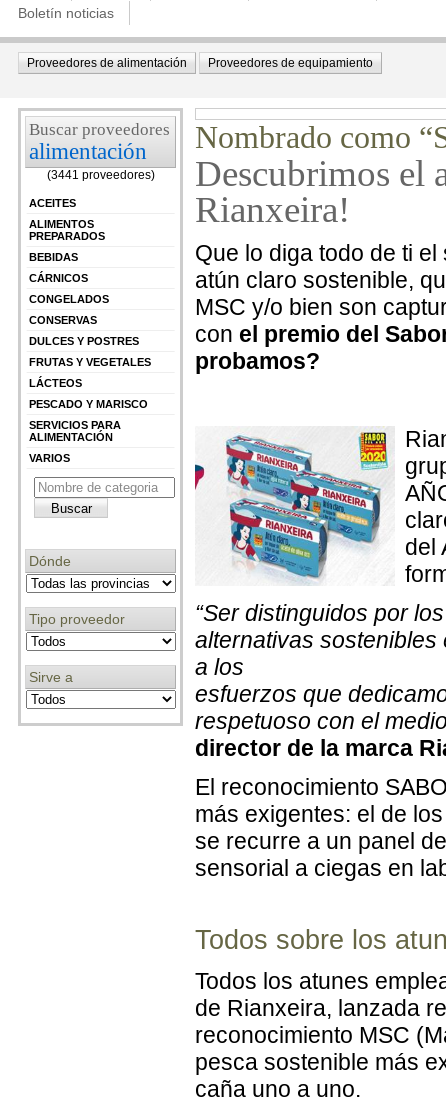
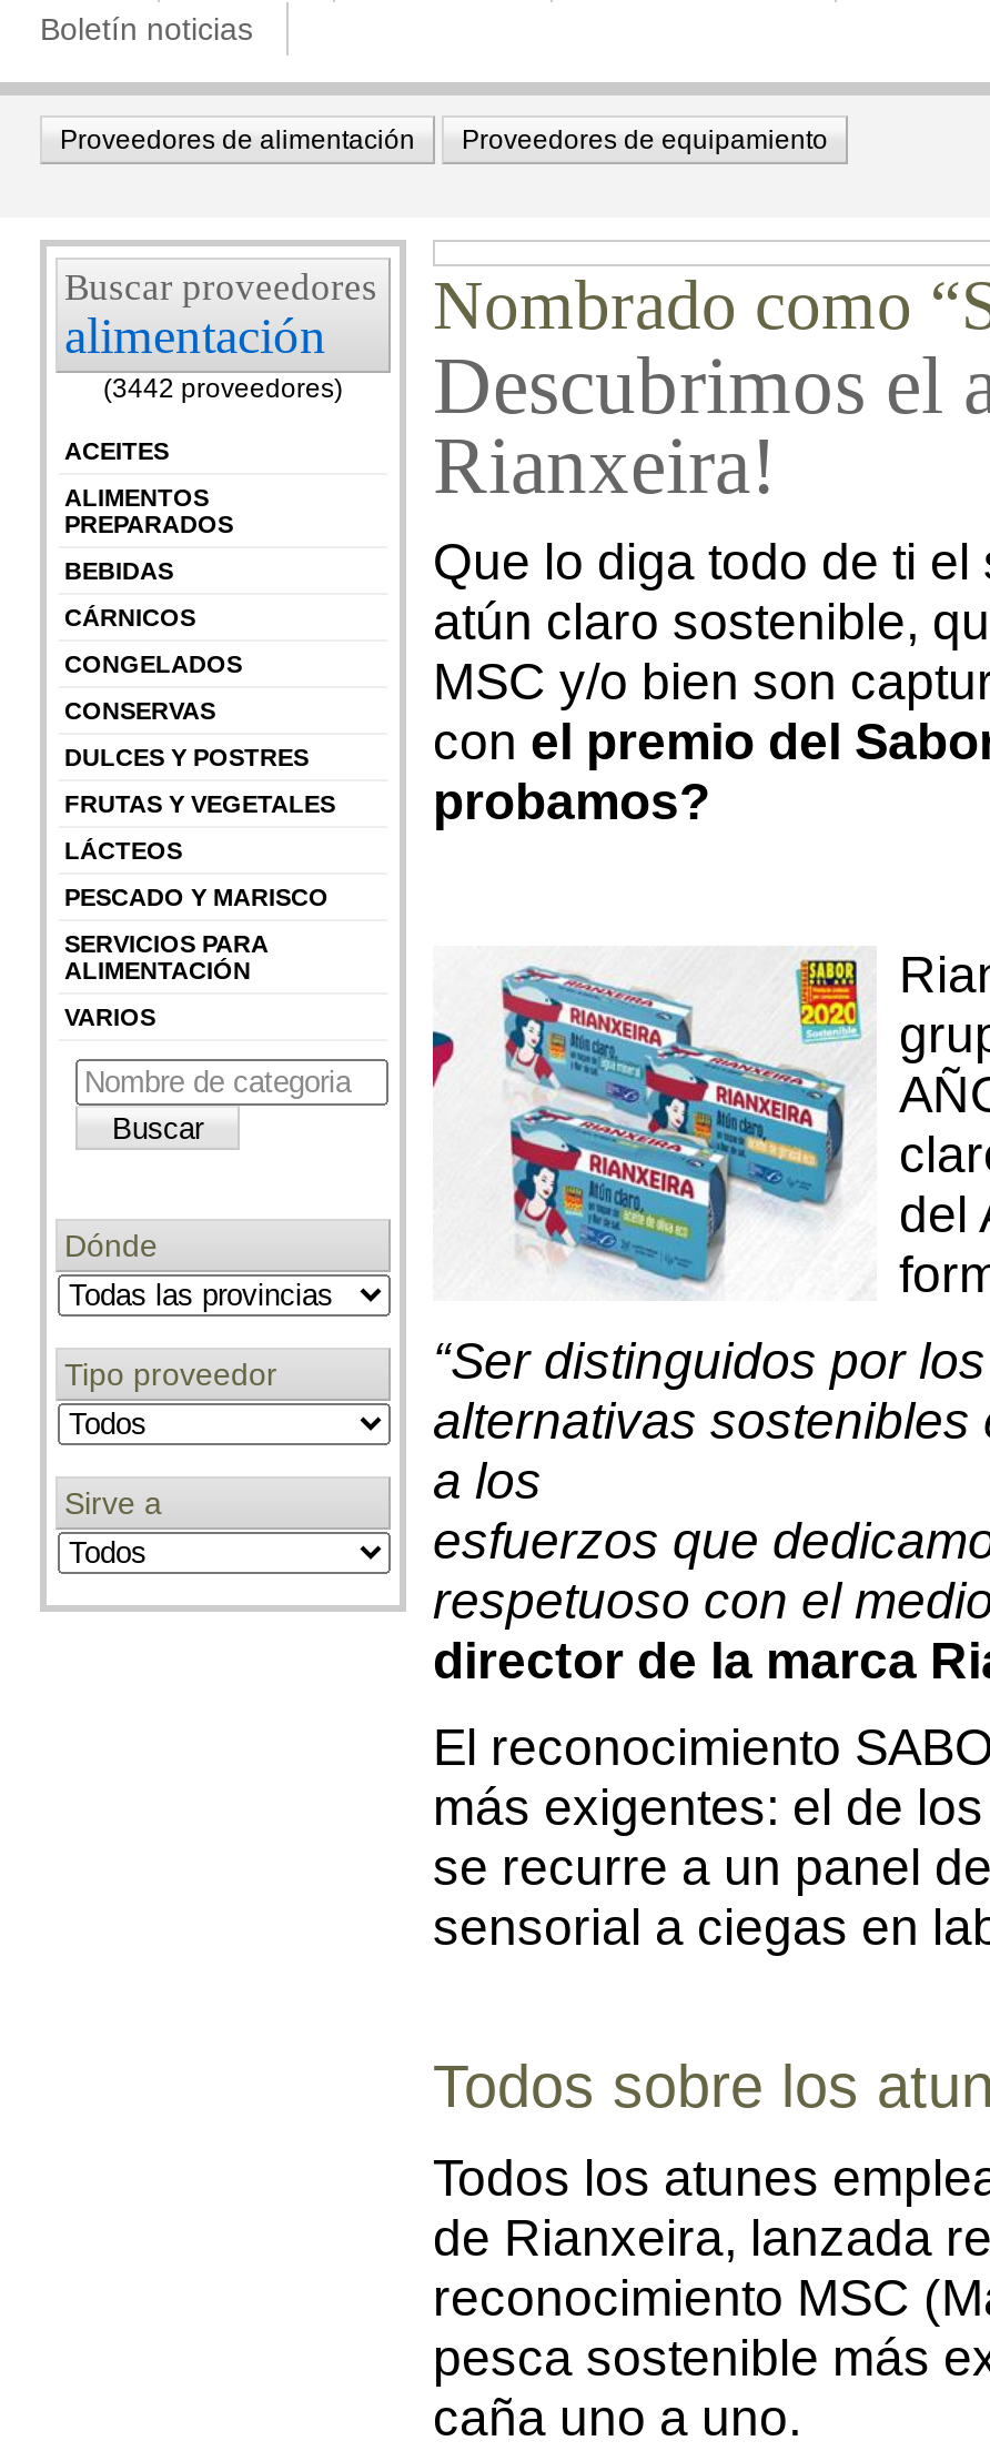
[46,168,154,182] (3441 proveedores) -> [103,373,343,404] (3442 proveedores)

